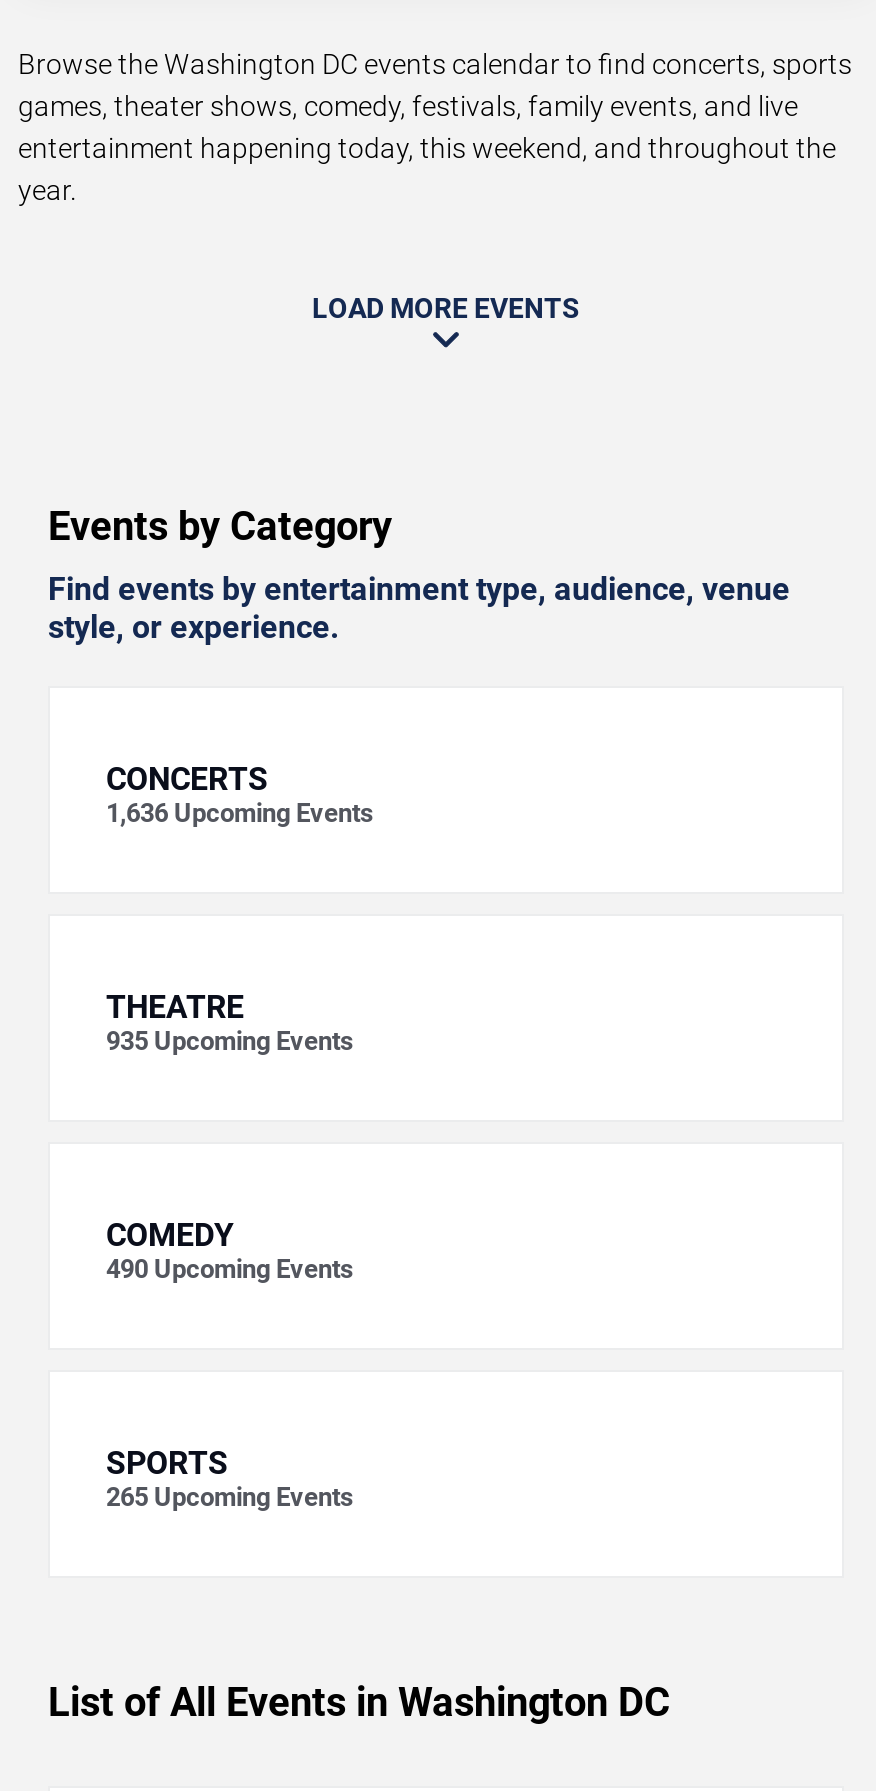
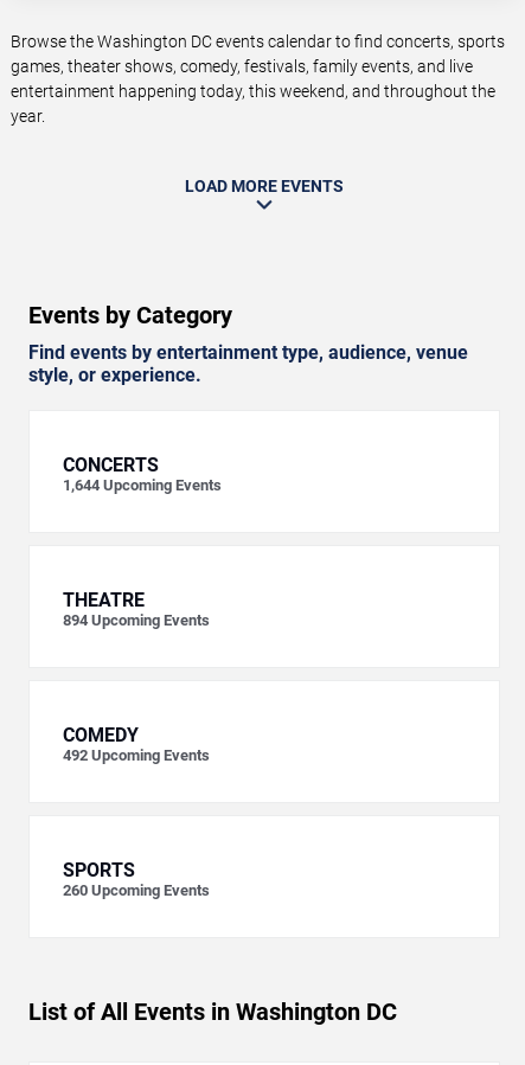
[106,798,374,828] 1,636 Upcoming Events -> [63,476,222,494] 1,644 Upcoming Events
[106,1026,354,1056] 935 Upcoming Events -> [63,612,210,629] 894 Upcoming Events
[106,1254,354,1284] 490 Upcoming Events -> [63,747,210,764] 492 Upcoming Events
[106,1482,354,1512] 265 Upcoming Events -> [63,882,210,899] 260 Upcoming Events

